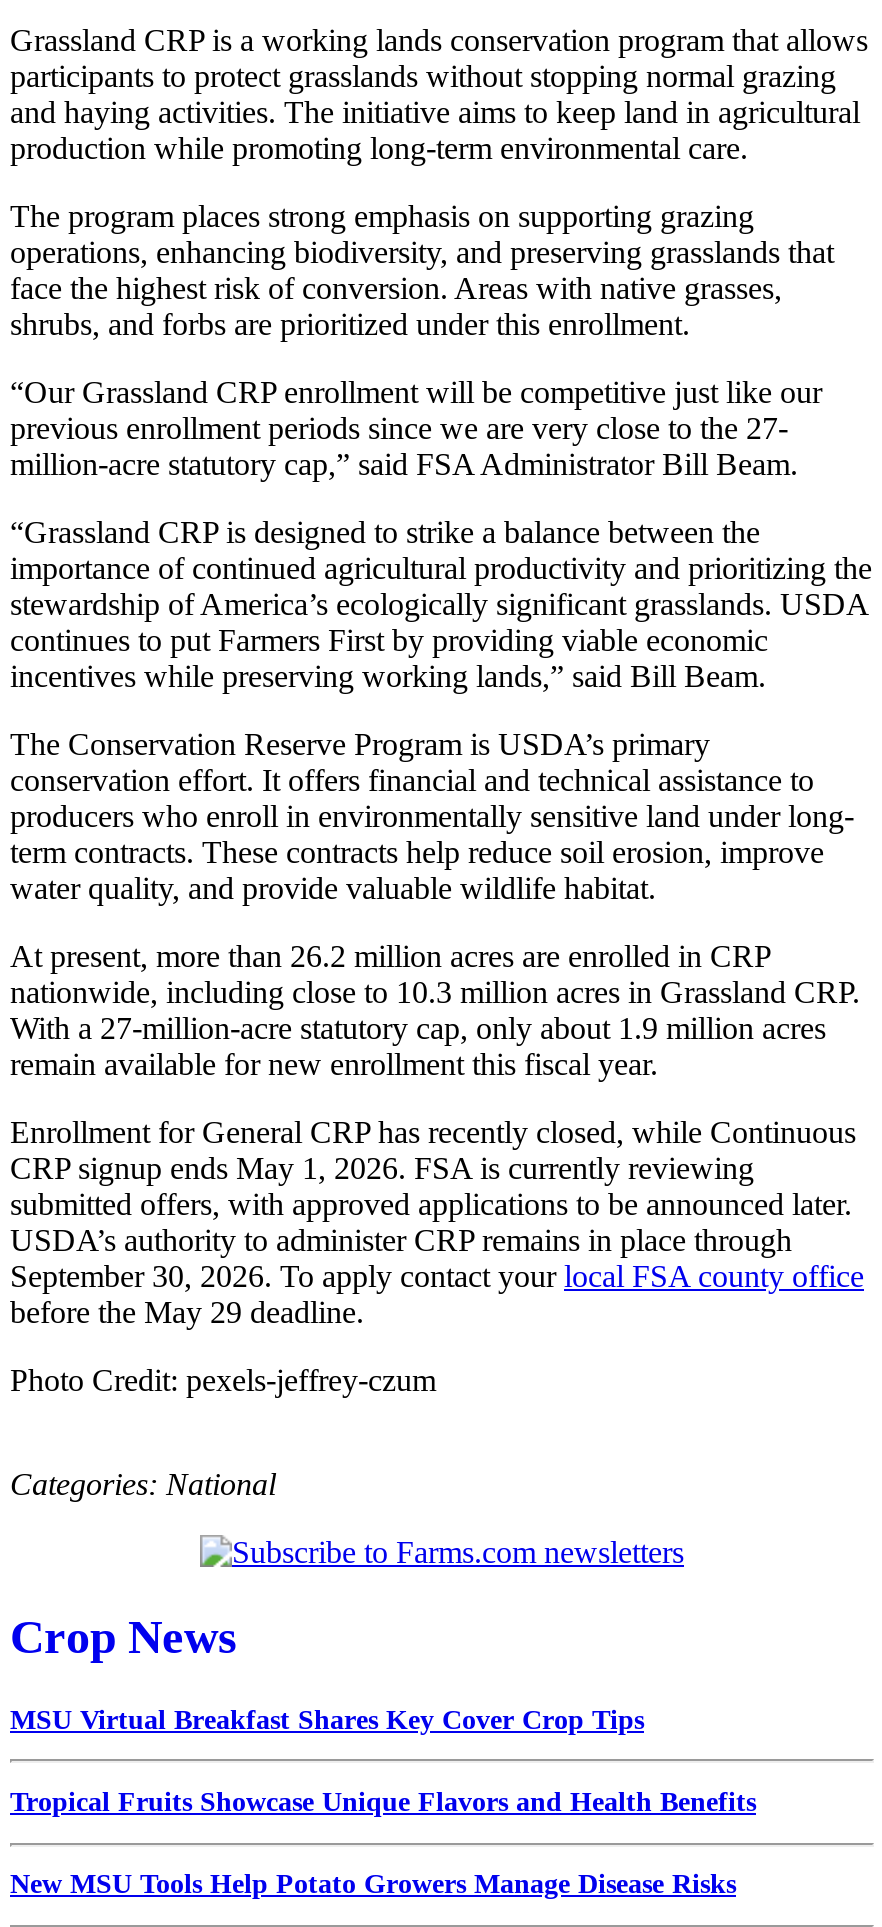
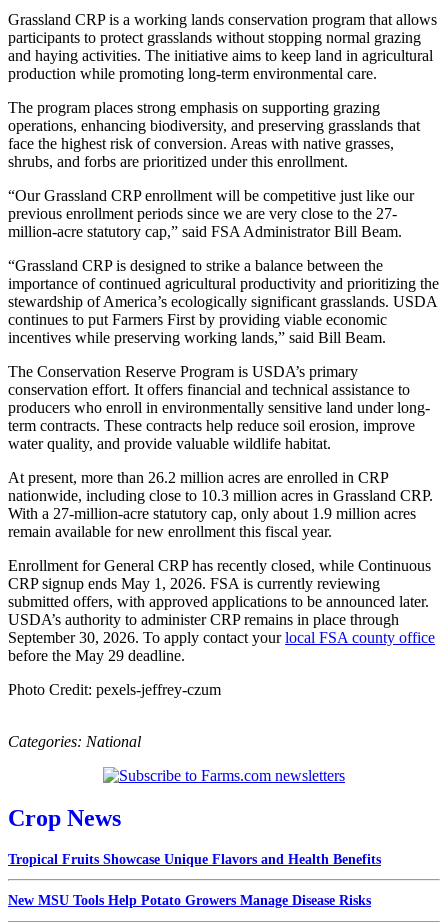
[10,1704,644,1734] MSU Virtual Breakfast Shares Key Cover Crop Tips -> none

